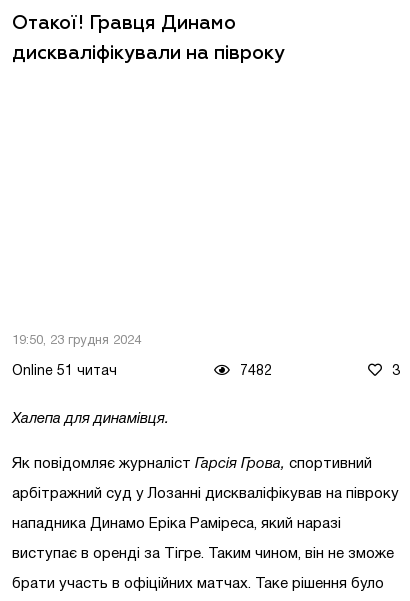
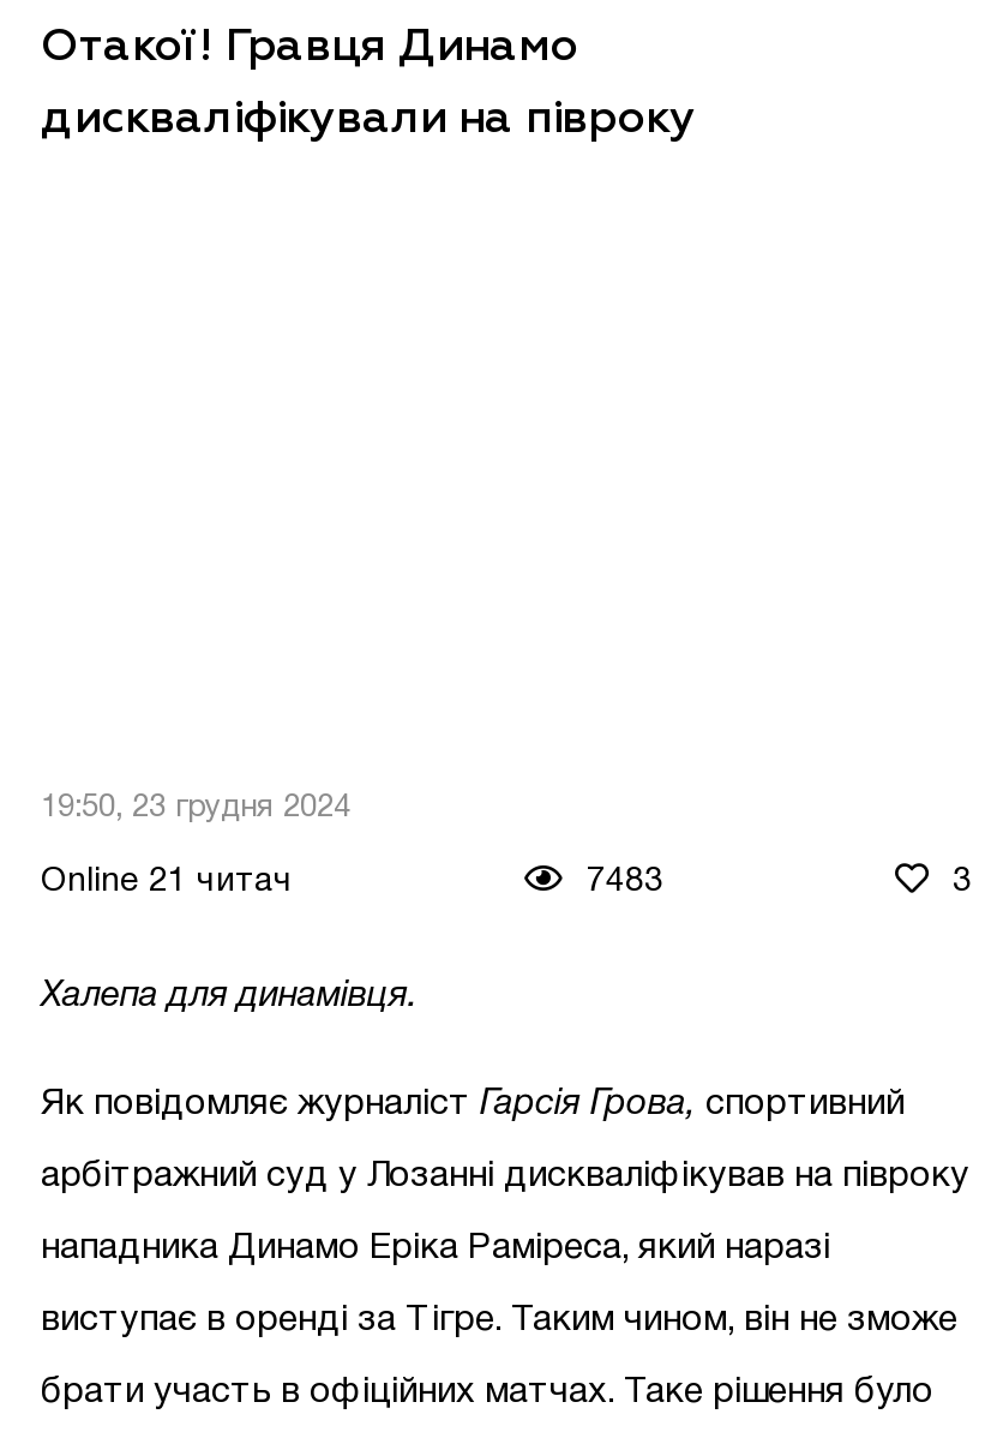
[12,365,117,378] Online 51 читач -> [41,867,293,898] Online 21 читач
[239,365,271,378] 7482 -> [587,867,663,898] 7483

